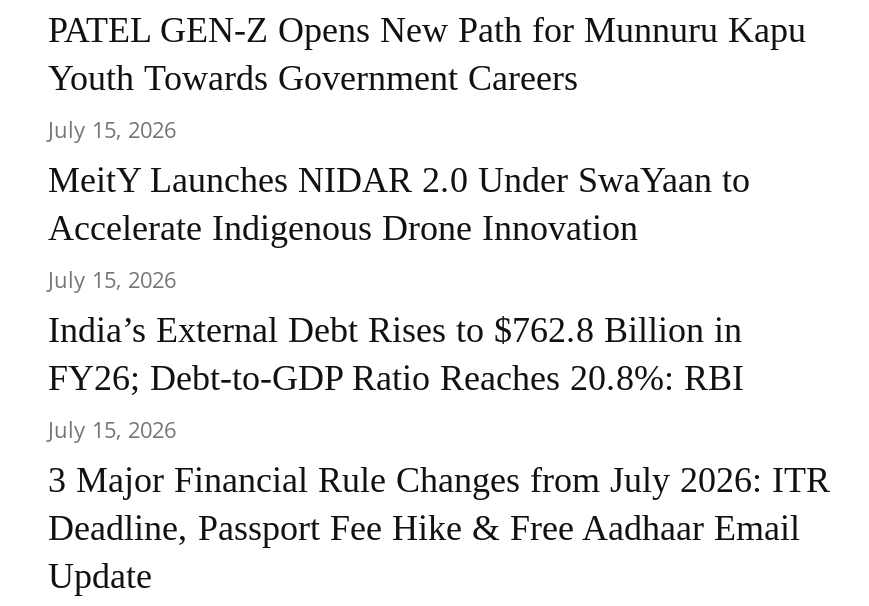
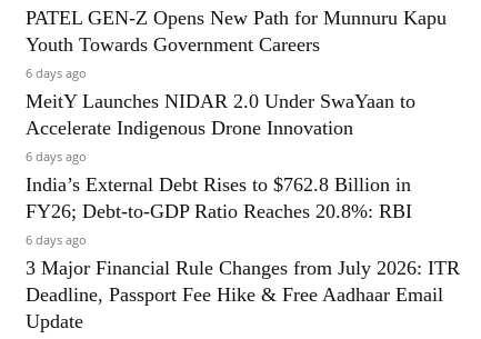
[48,114,176,144] July 15, 2026 -> [26,64,87,81] 6 days ago
[48,264,176,294] July 15, 2026 -> [26,147,87,164] 6 days ago
[48,414,176,444] July 15, 2026 -> [26,231,87,247] 6 days ago

